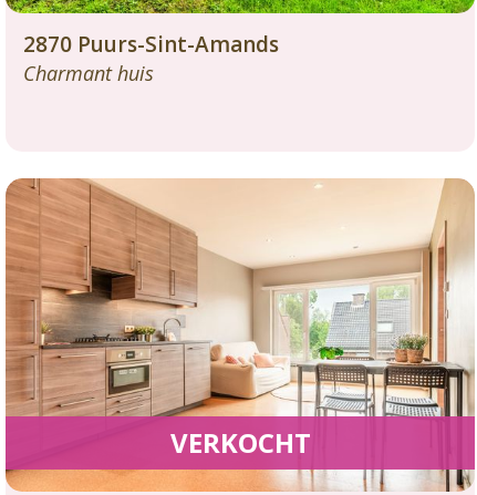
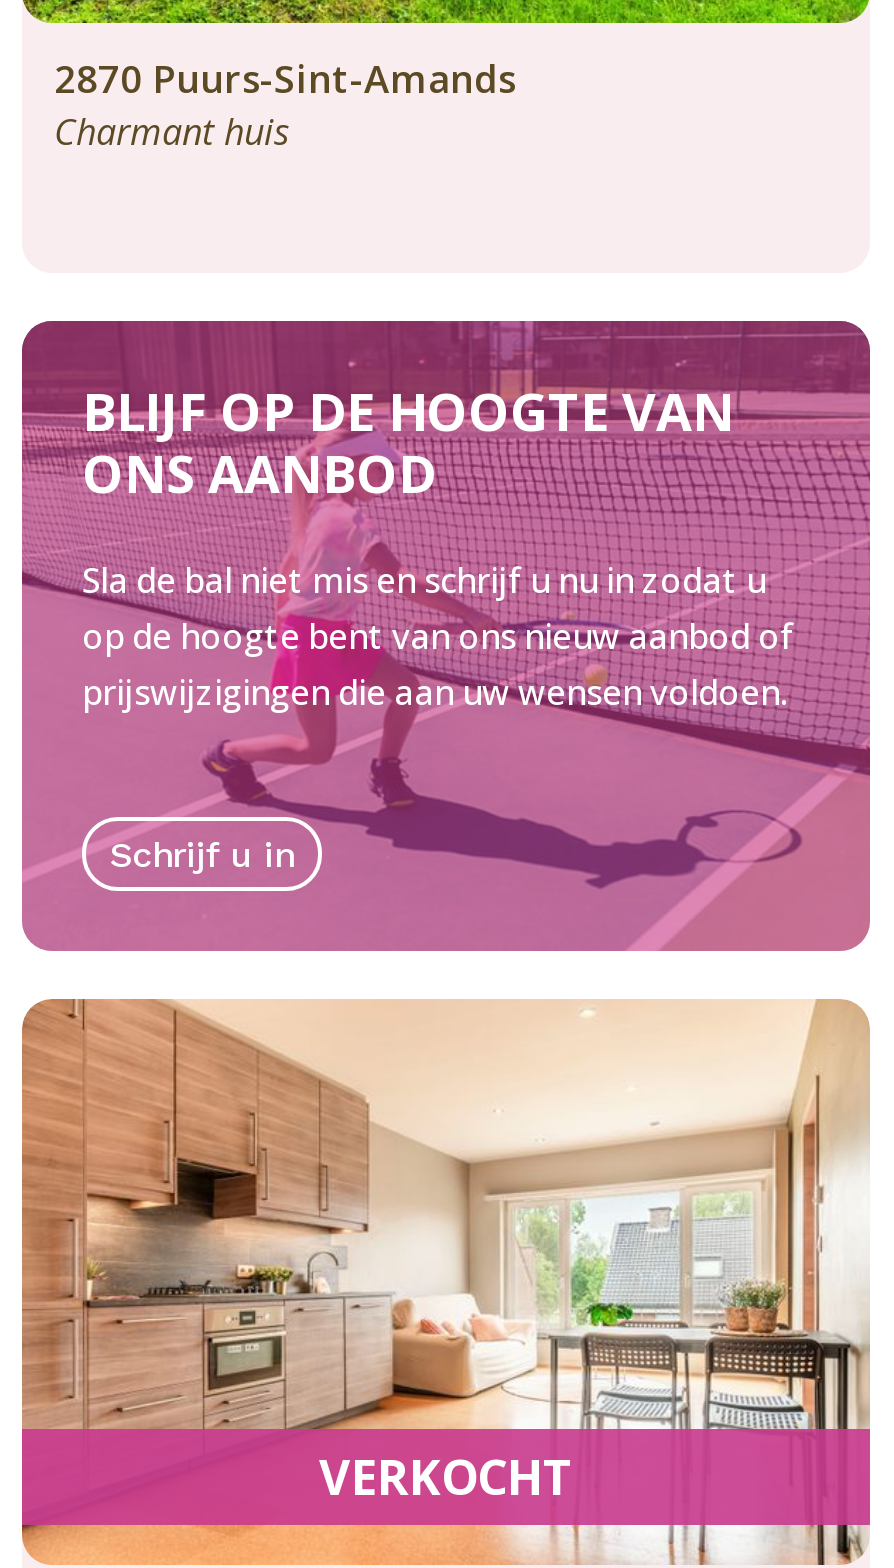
none -> [20,318,872,952] [image] | BLIJF OP DE HOOGTE VAN | ONS AANBOD | Sla de bal niet mis en schrijf u nu in zodat u | op de hoogte bent van ons nieuw aanbod of | prijswijzigingen die aan uw wensen voldoen.
none -> [110,834,294,876] Schrijf u in

